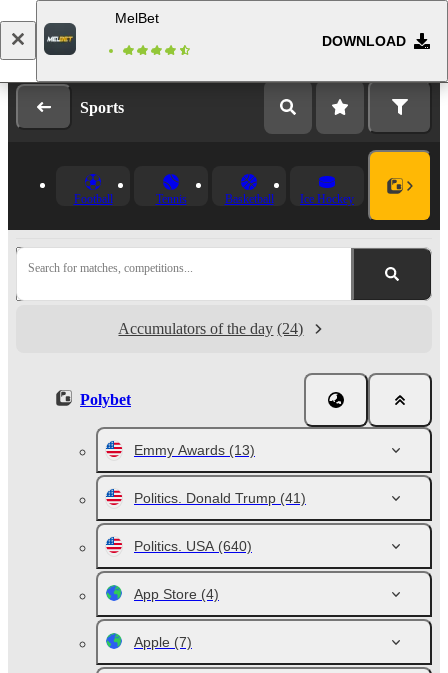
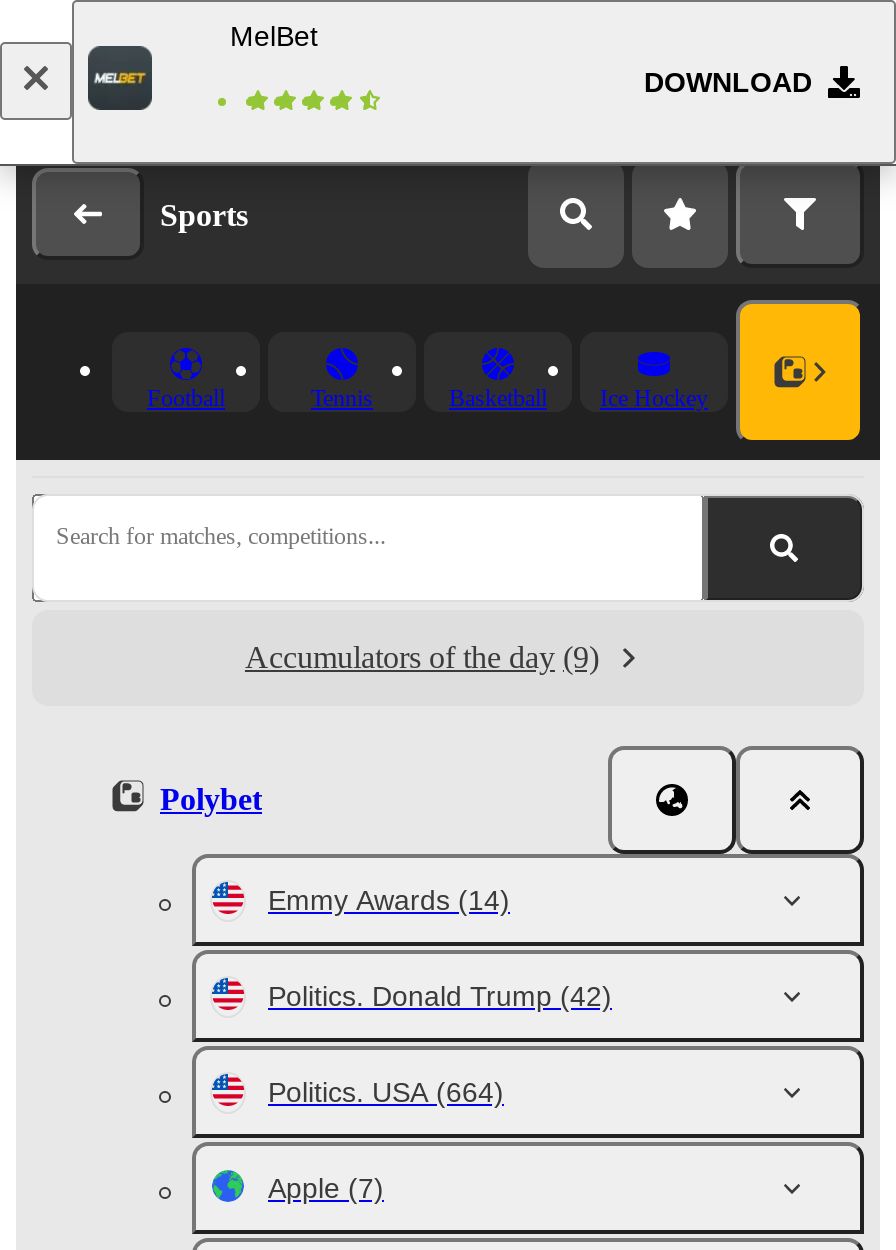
[118,320,303,337] Accumulators of the day (24) -> [245,640,599,674] Accumulators of the day (9)
[134,442,306,602] Emmy Awards (13) | Politics. Donald Trump (41) | Politics. USA (640) | App Store (4) -> [268,884,612,1108] Emmy Awards (14) | Politics. Donald Trump (42) | Politics. USA (664)

